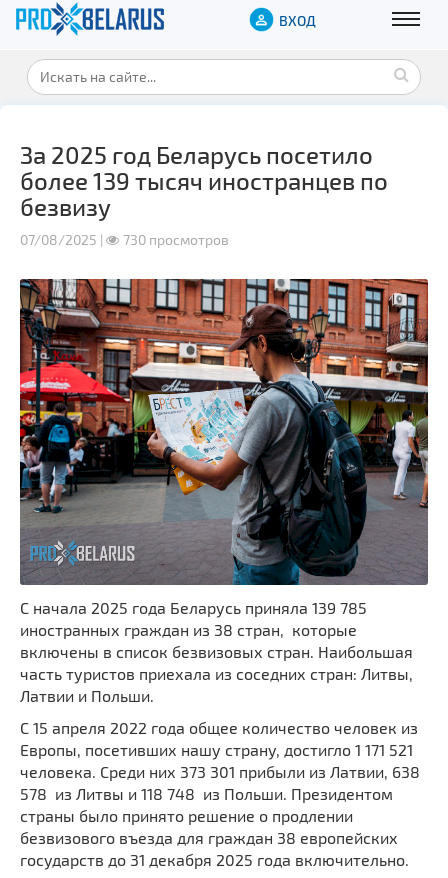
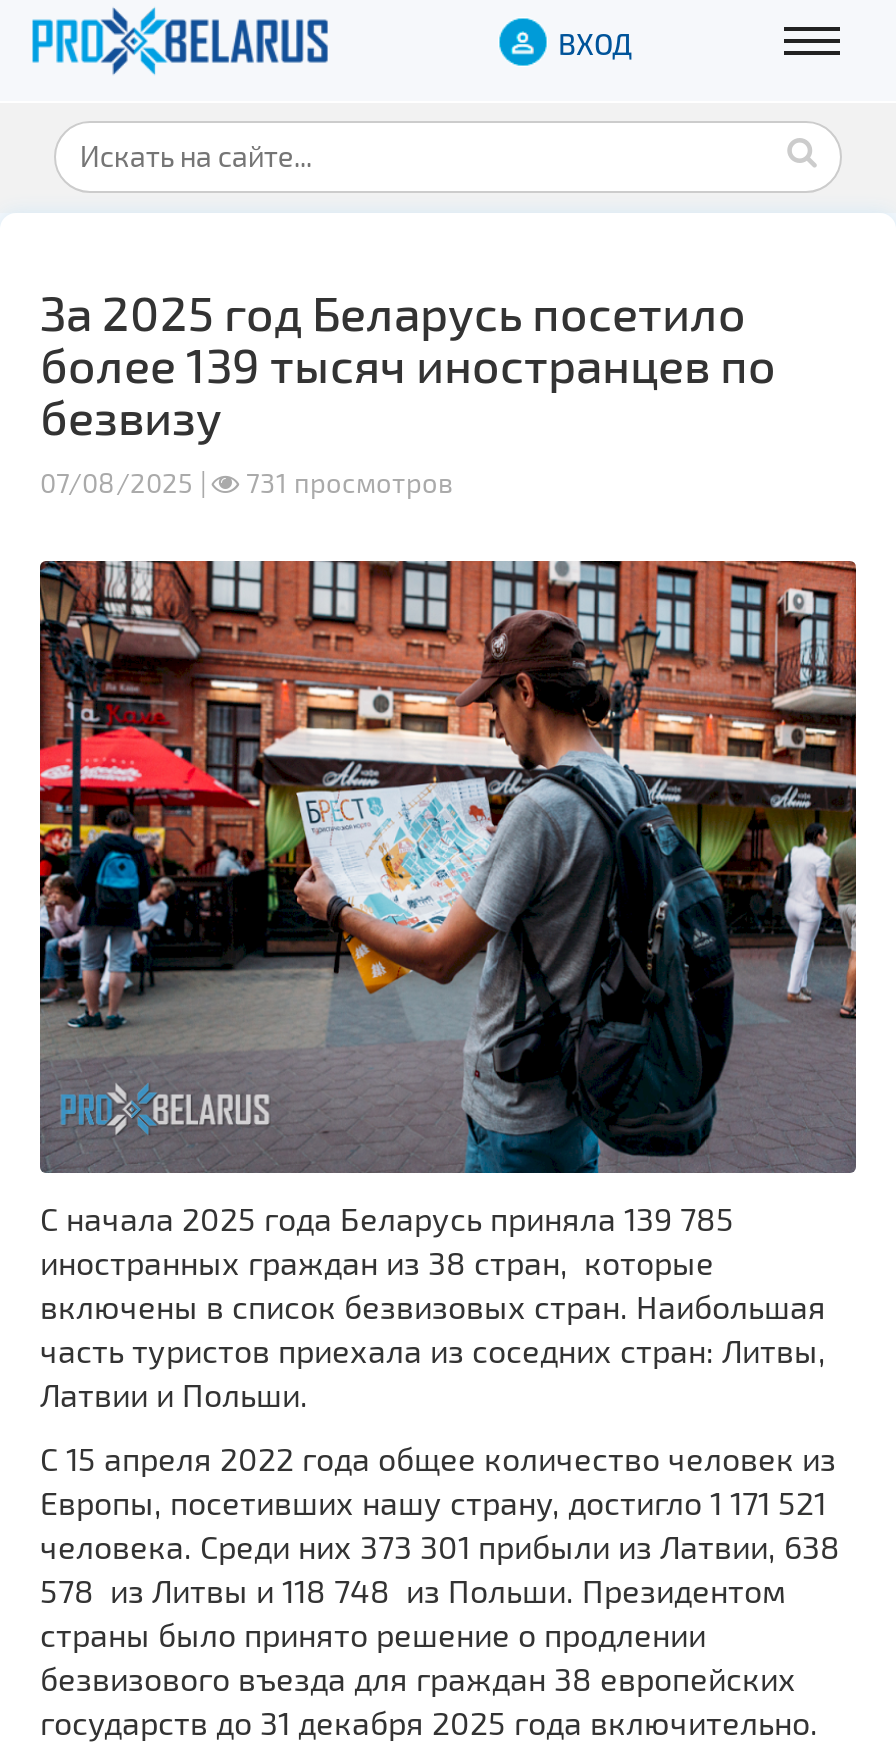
[120,230,229,247] 730 просмотров -> [240,464,454,498] 731 просмотров

